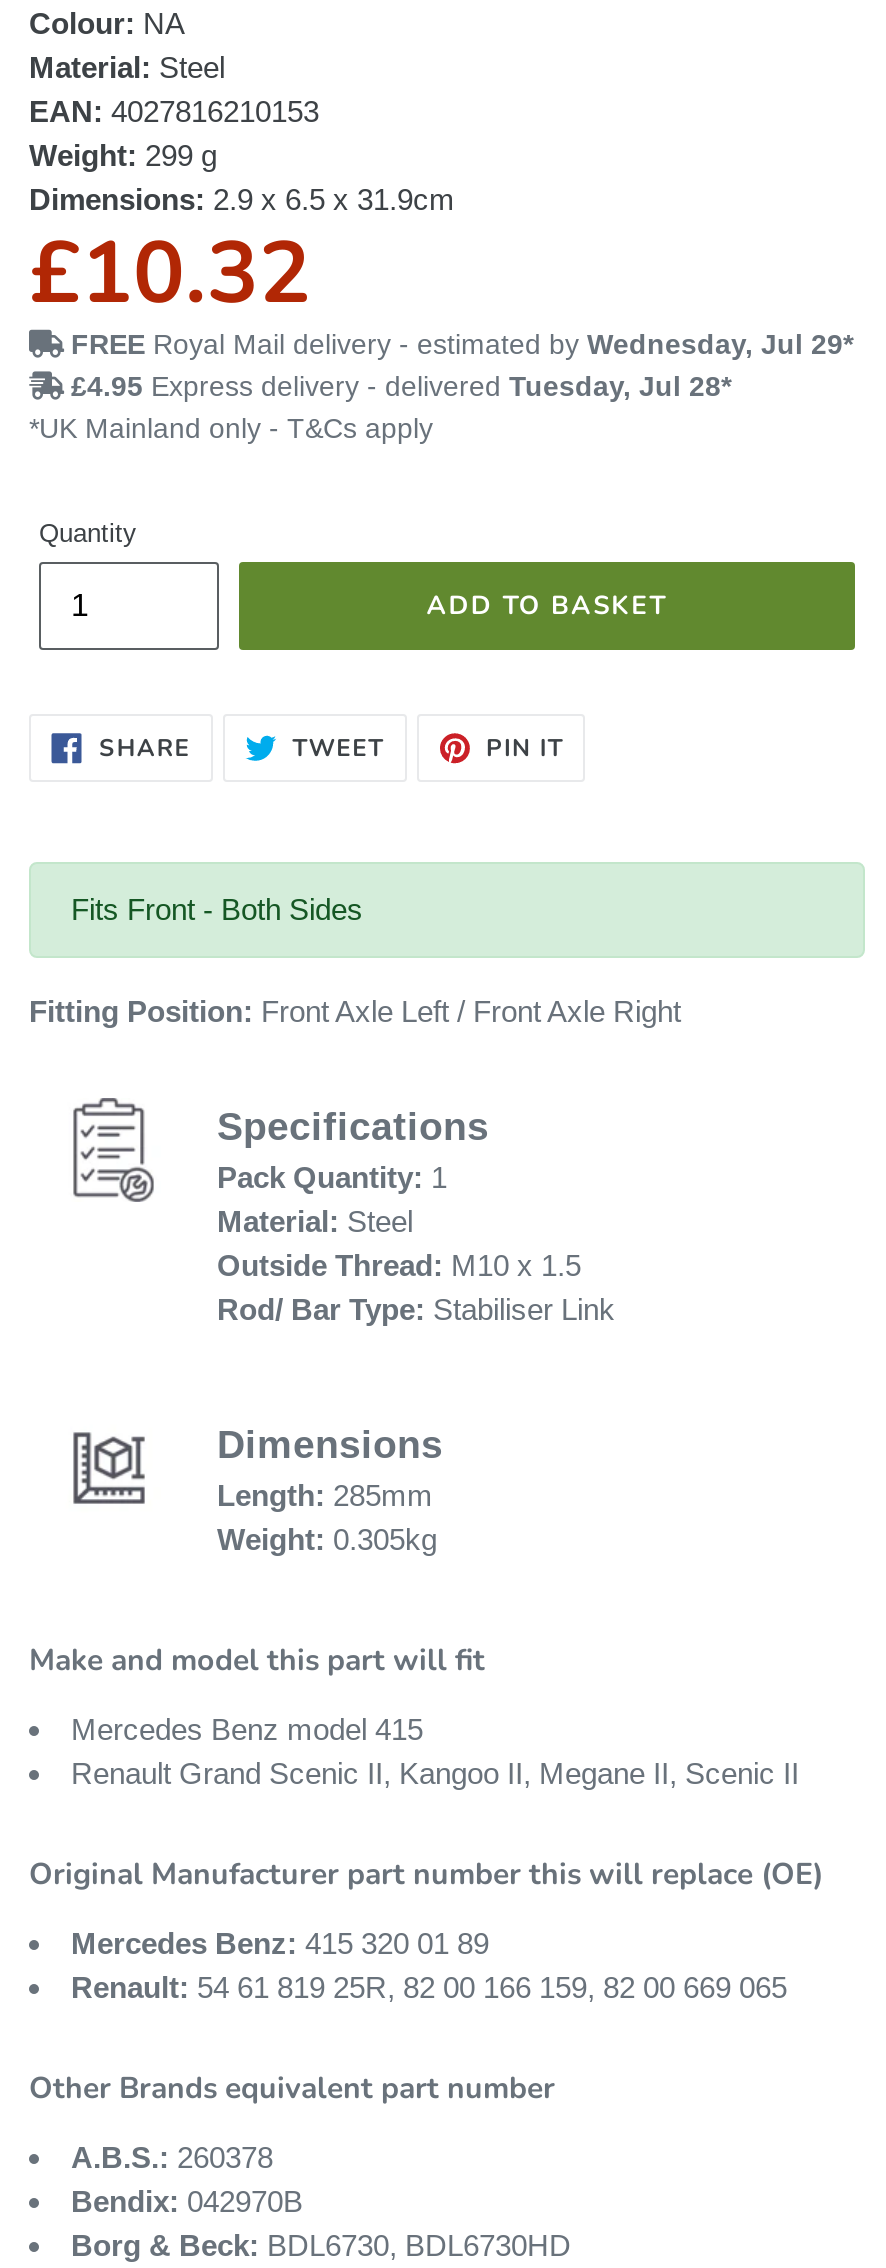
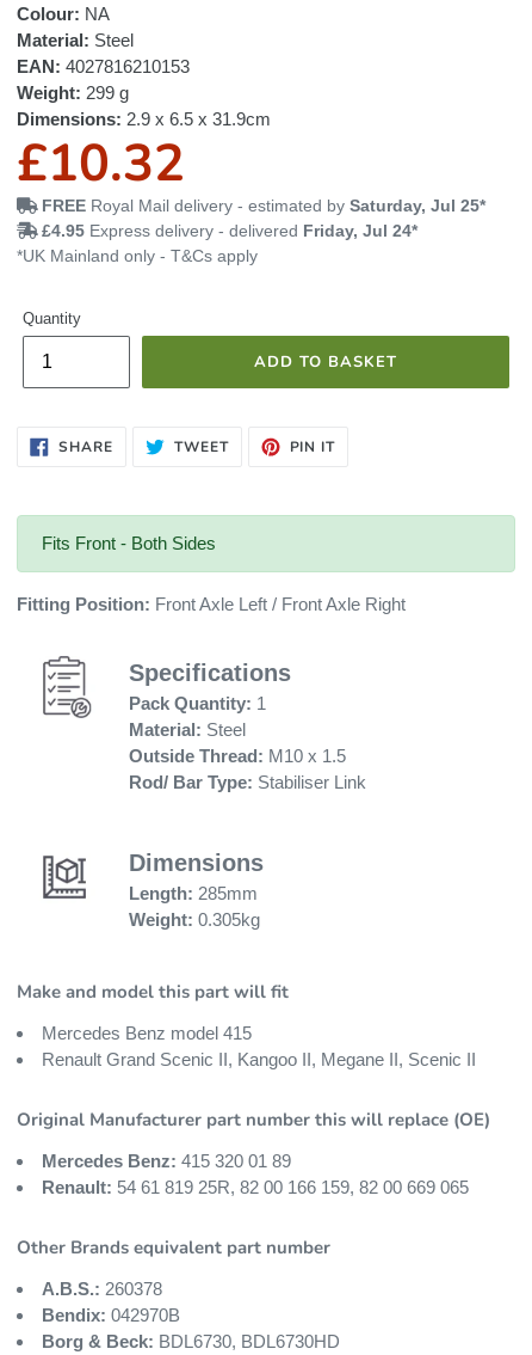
[71,327,853,359] FREE Royal Mail delivery - estimated by Wednesday, Jul 29* -> [42,195,485,214] FREE Royal Mail delivery - estimated by Saturday, Jul 25*
[71,369,731,401] £4.95 Express delivery - delivered Tuesday, Jul 28* -> [42,220,417,240] £4.95 Express delivery - delivered Friday, Jul 24*

